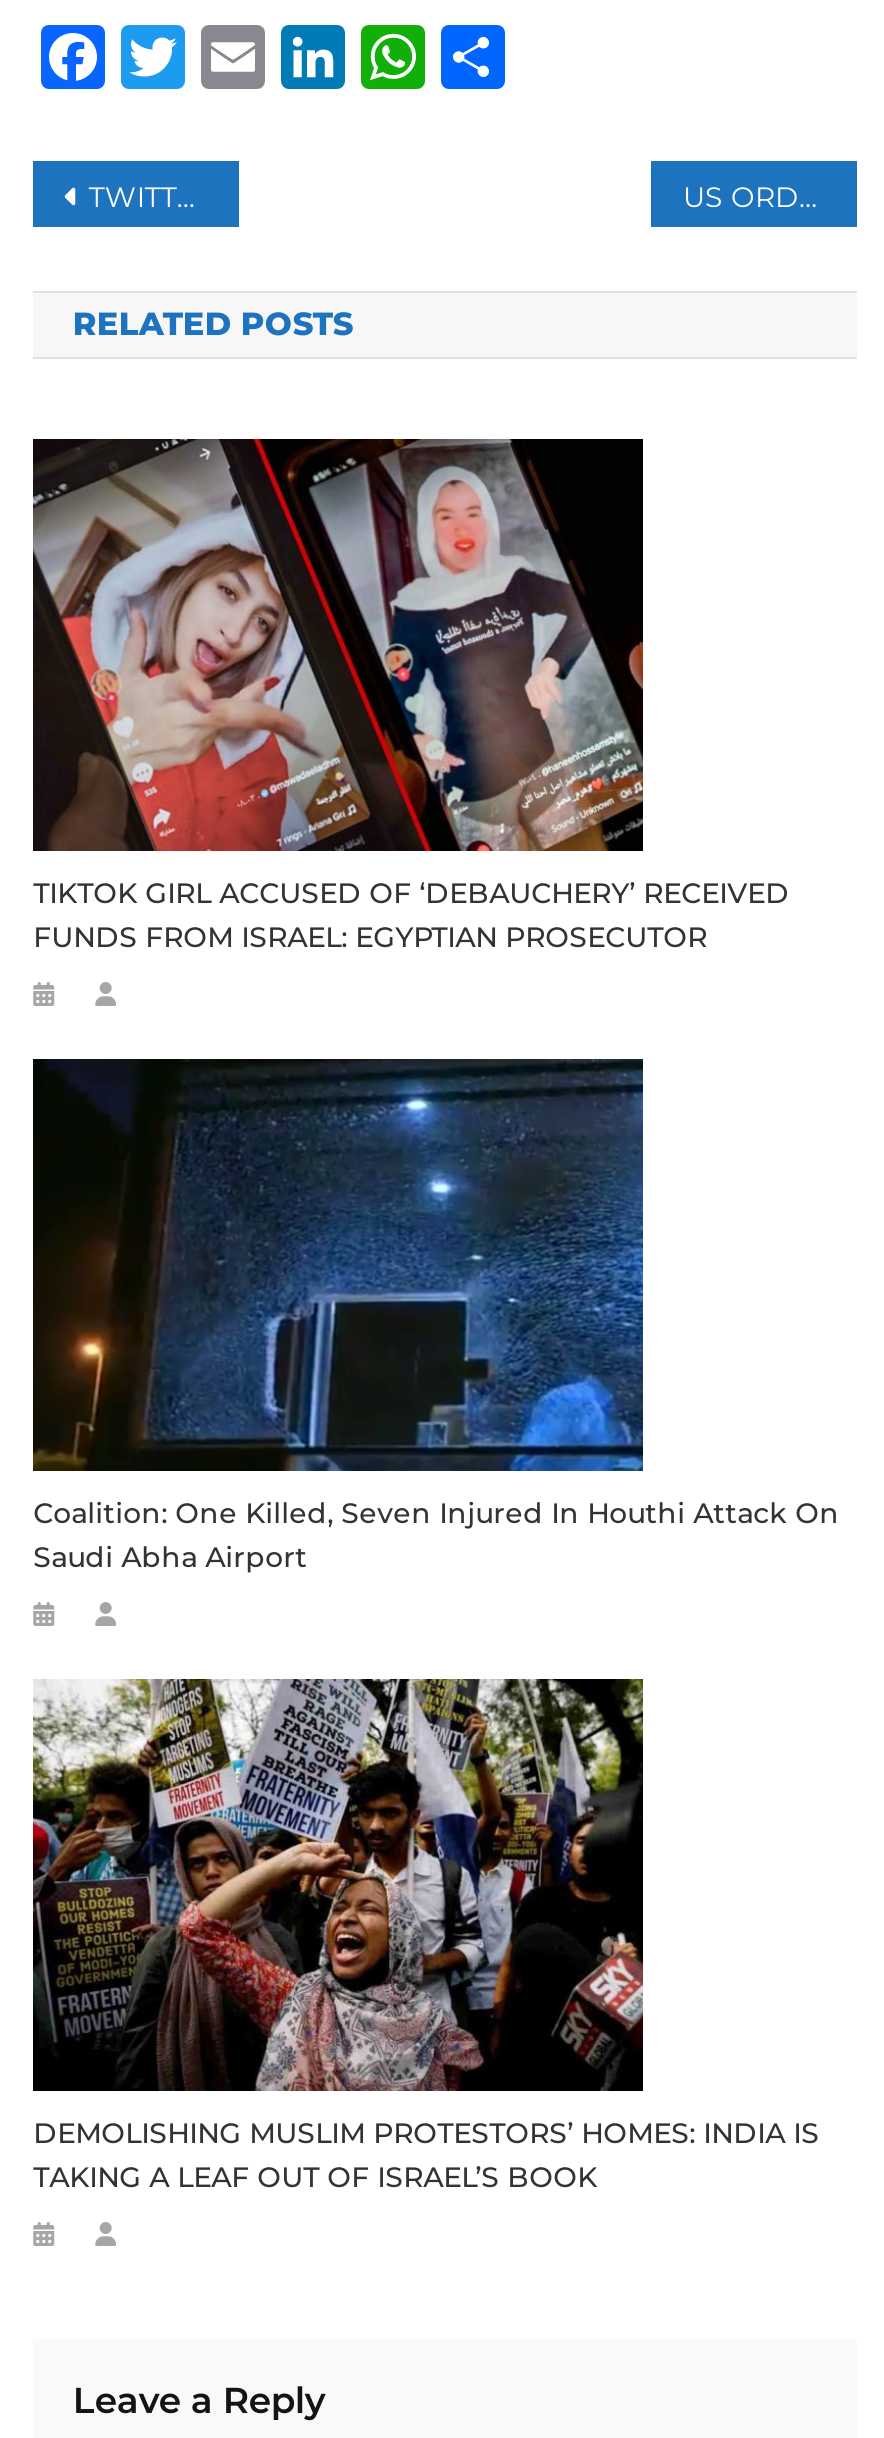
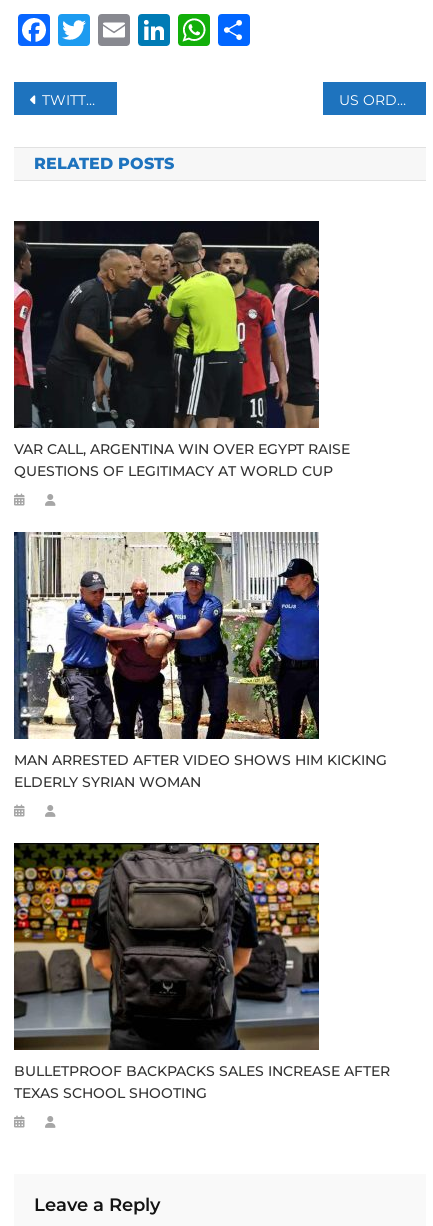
[31,437,789,955] [image] | TIKTOK GIRL ACCUSED OF ‘DEBAUCHERY’ RECEIVED | FUNDS FROM ISRAEL: EGYPTIAN PROSECUTOR -> [13,221,350,480] [image] | VAR CALL, ARGENTINA WIN OVER EGYPT RAISE | QUESTIONS OF LEGITIMACY AT WORLD CUP
[31,1057,839,1575] [image] | Coalition: One Killed, Seven Injured In Houthi Attack On | Saudi Abha Airport -> [13,531,387,791] [image] | MAN ARRESTED AFTER VIDEO SHOWS HIM KICKING | ELDERLY SYRIAN WOMAN
[33,1677,819,2195] [image] | DEMOLISHING MUSLIM PROTESTORS’ HOMES: INDIA IS | TAKING A LEAF OUT OF ISRAEL’S BOOK -> [13,842,390,1102] [image] | BULLETPROOF BACKPACKS SALES INCREASE AFTER | TEXAS SCHOOL SHOOTING

